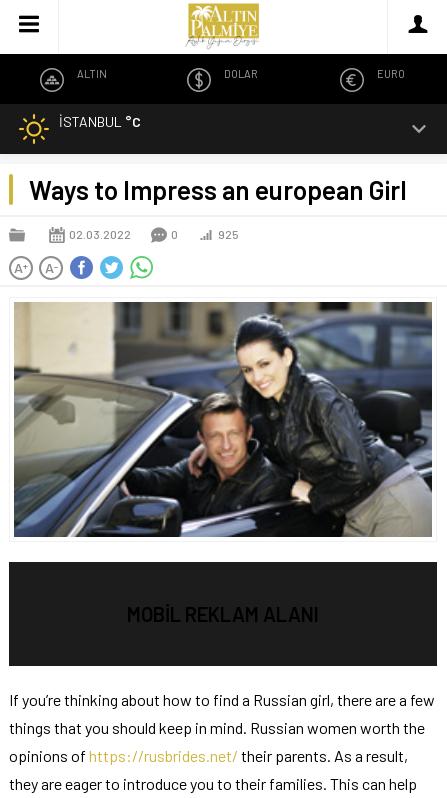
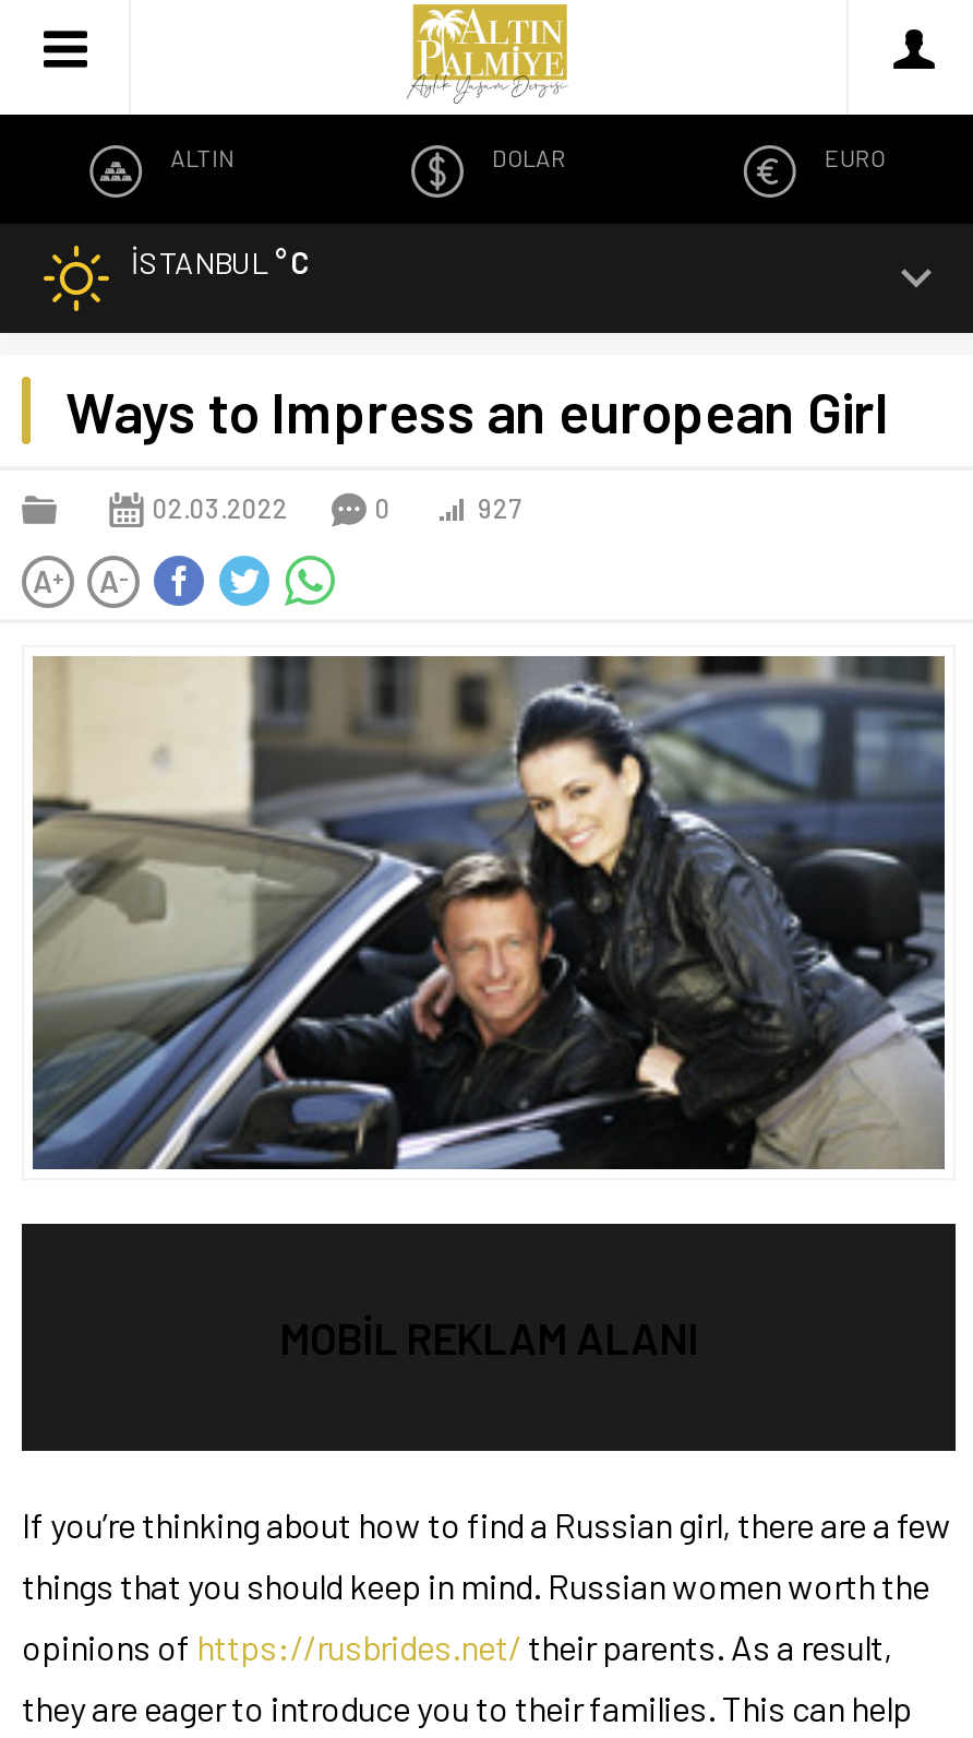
[218,227,239,241] 925 -> [478,492,521,523] 927

